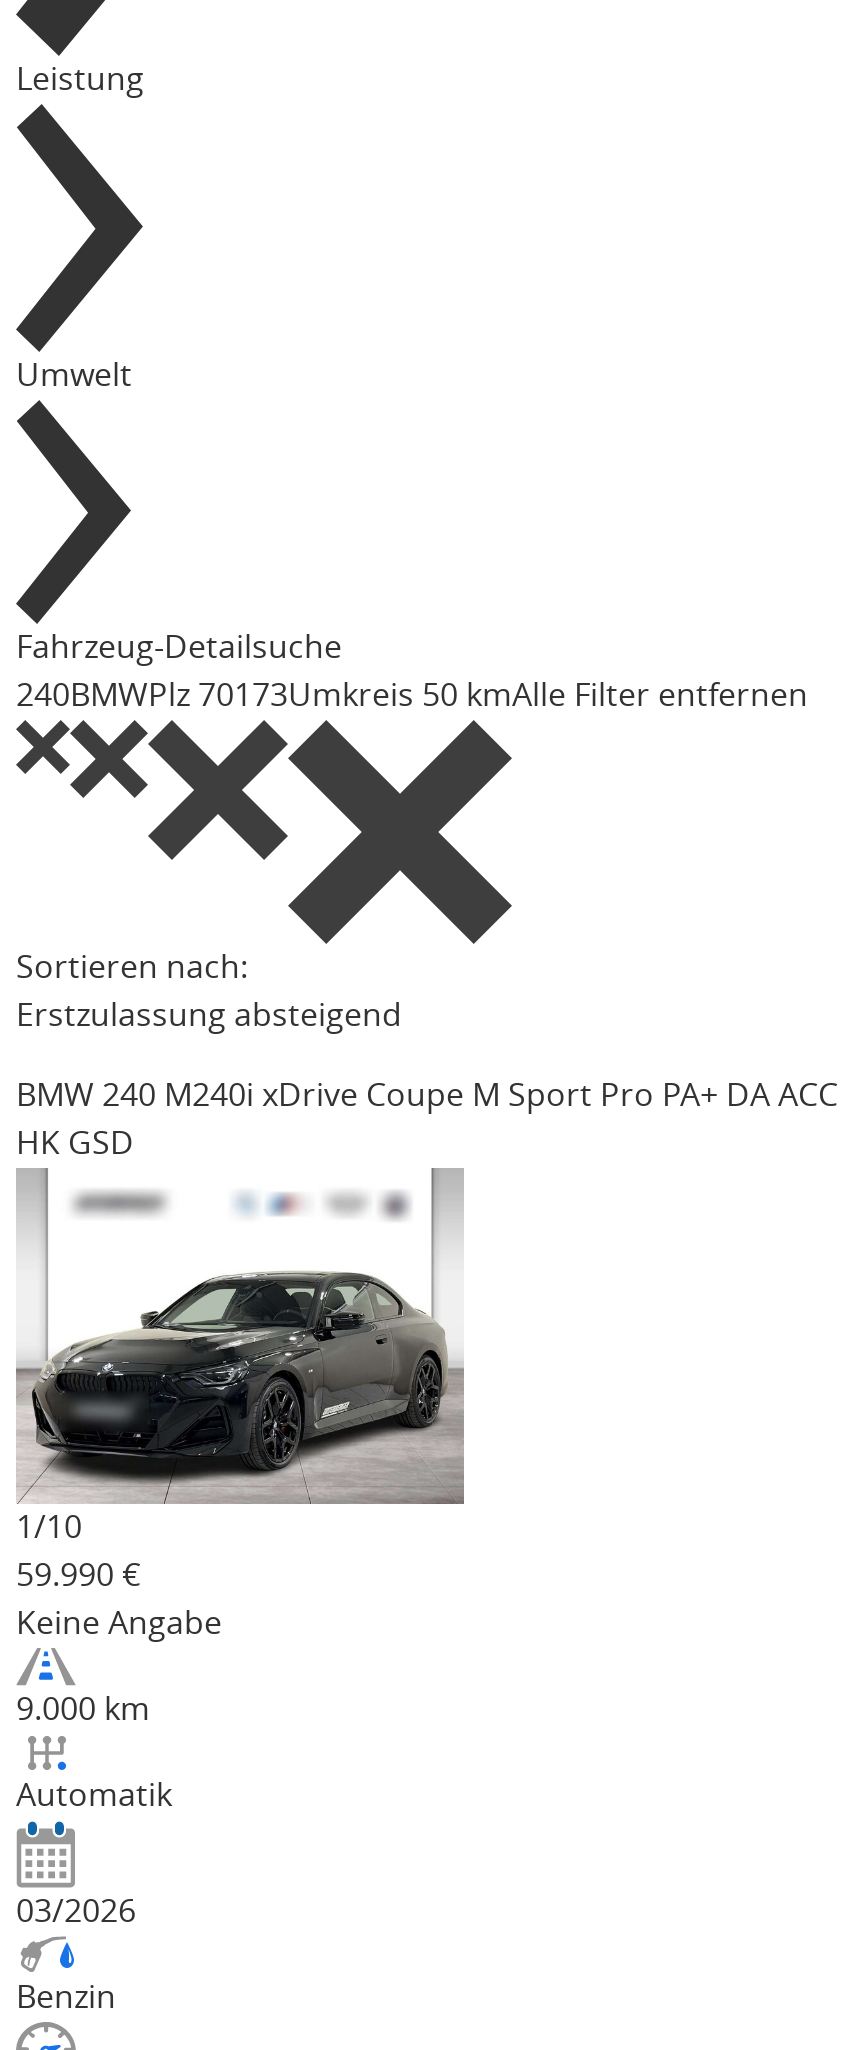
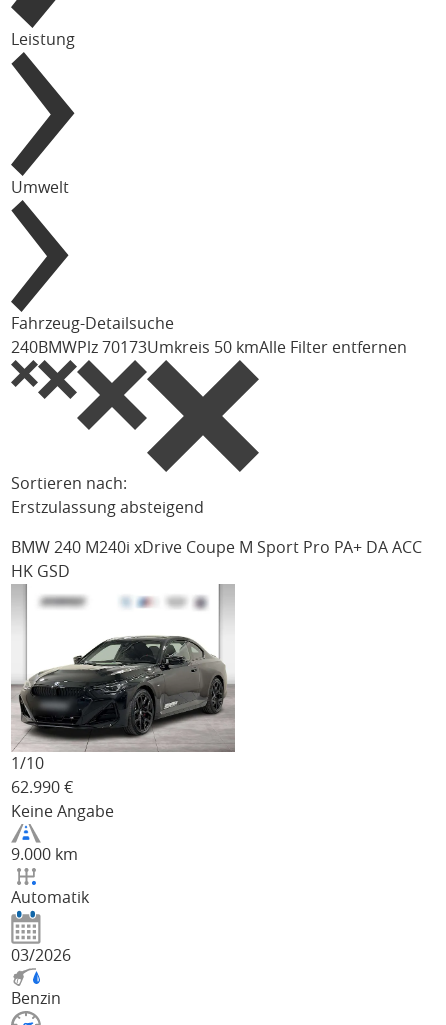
[16,1557,140,1595] 59.990 € -> [11,778,73,797] 62.990 €

